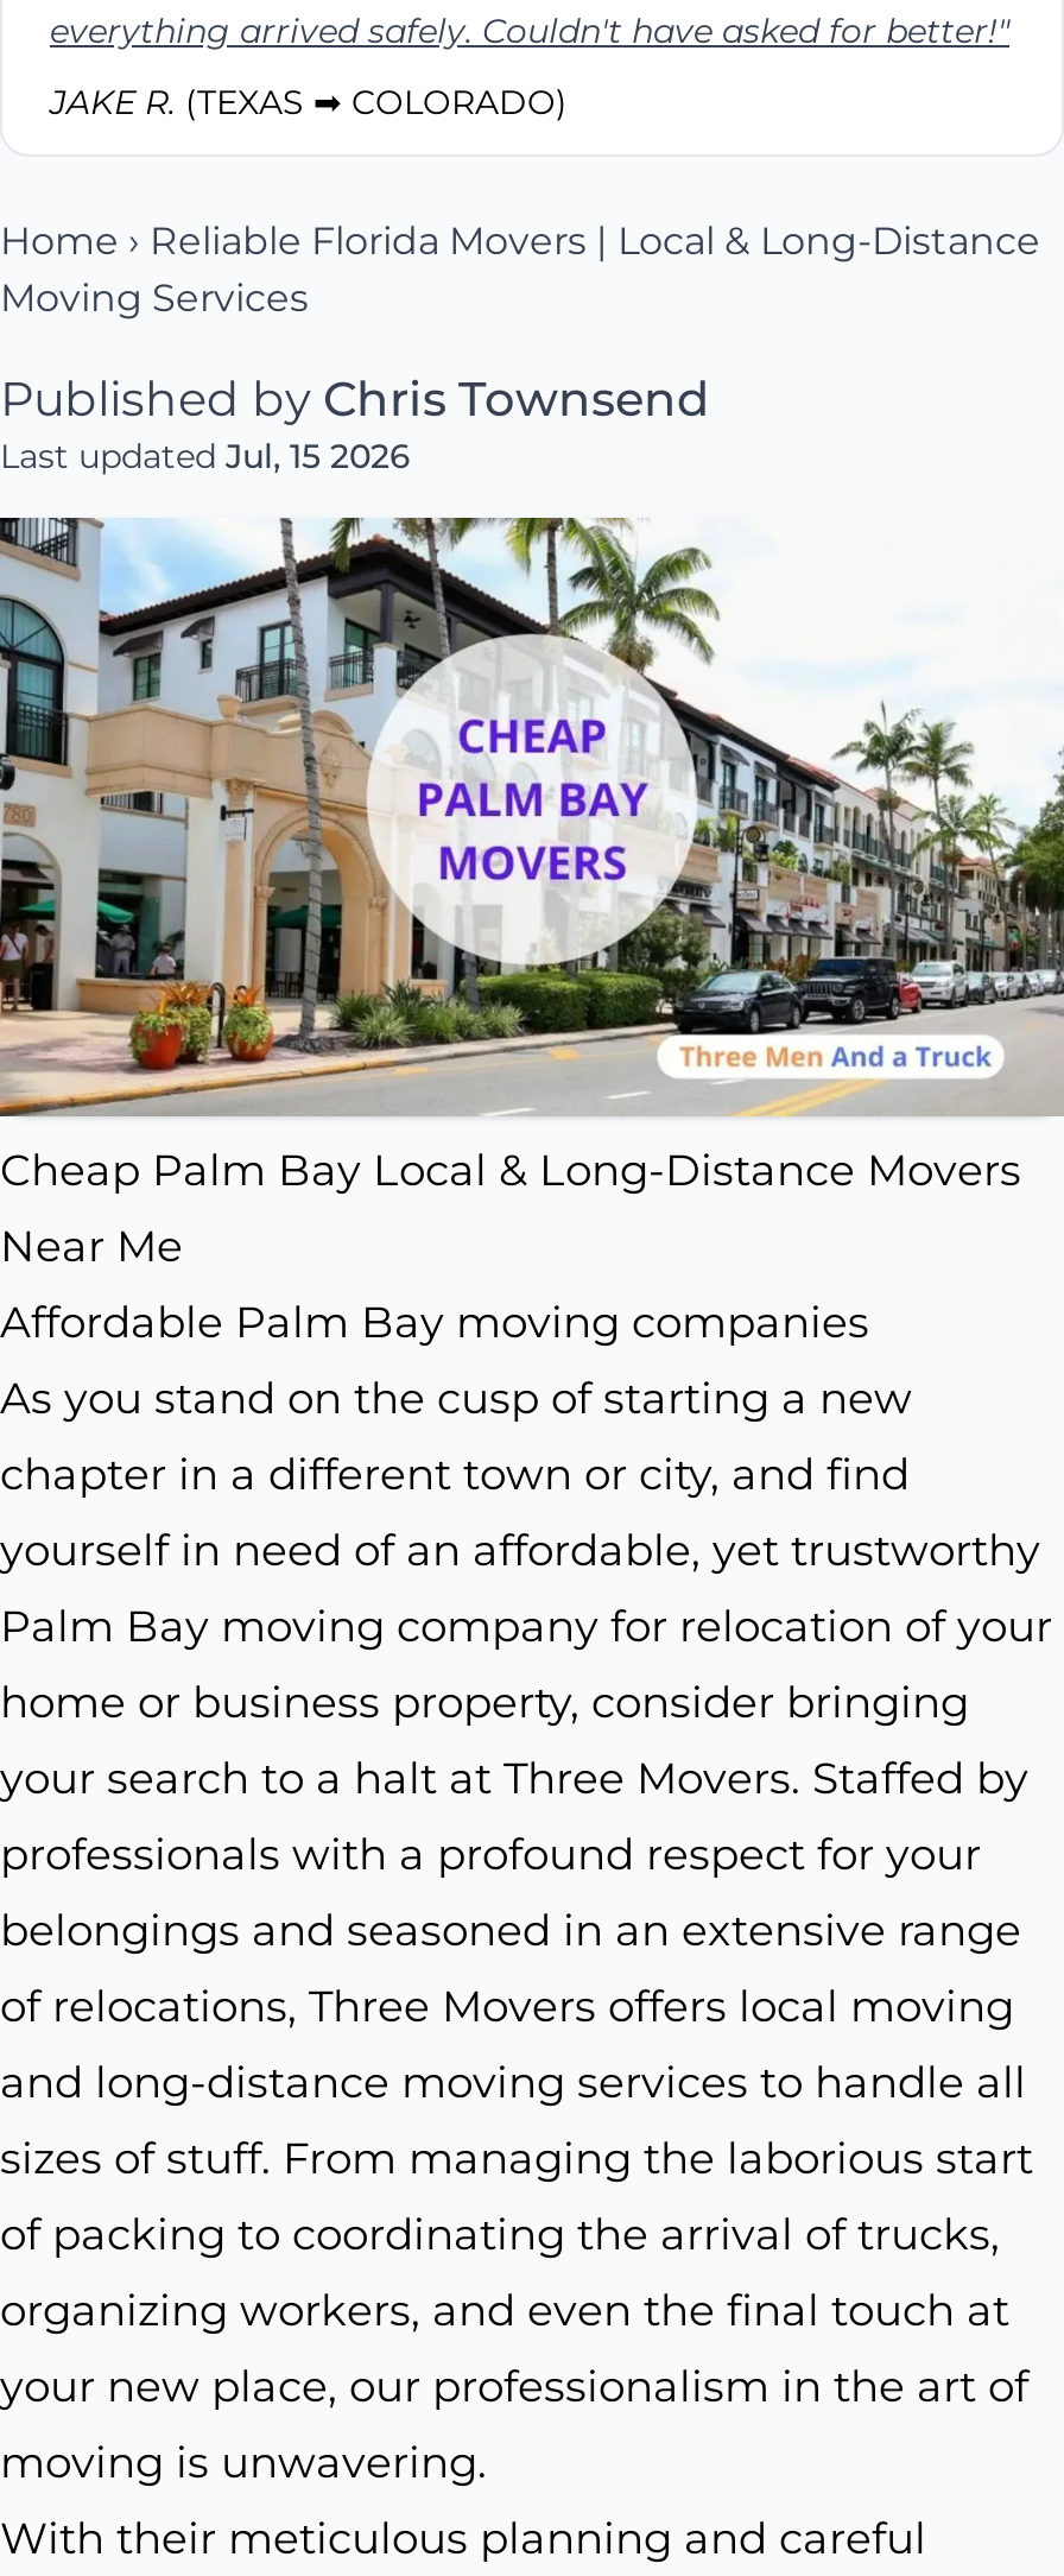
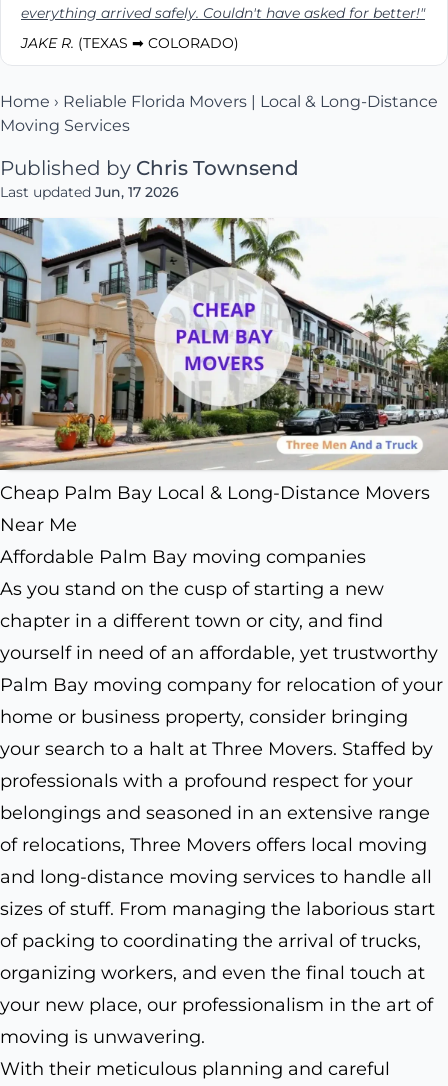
[0,435,411,478] Last updated Jul, 15 2026 -> [0,183,179,201] Last updated Jun, 17 2026

